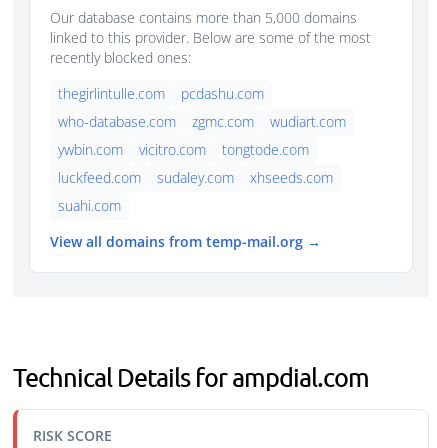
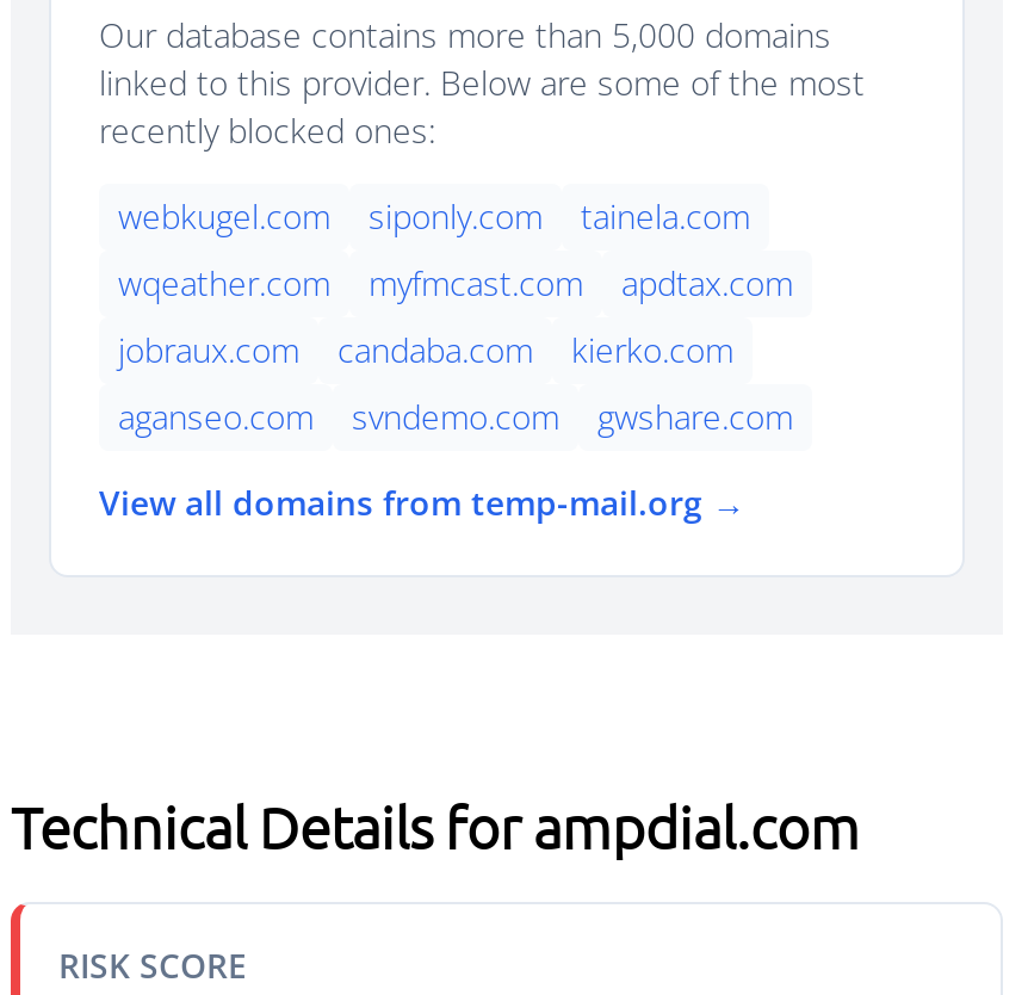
[58,84,346,215] thegirlintulle.com | pcdashu.com | who-database.com | zgmc.com | wudiart.com | ywbin.com | vicitro.com | tongtode.com | luckfeed.com | sudaley.com | xhseeds.com | suahi.com -> [118,193,793,439] webkugel.com | siponly.com | tainela.com | wqeather.com | myfmcast.com | apdtax.com | jobraux.com | candaba.com | kierko.com | aganseo.com | svndemo.com | gwshare.com

